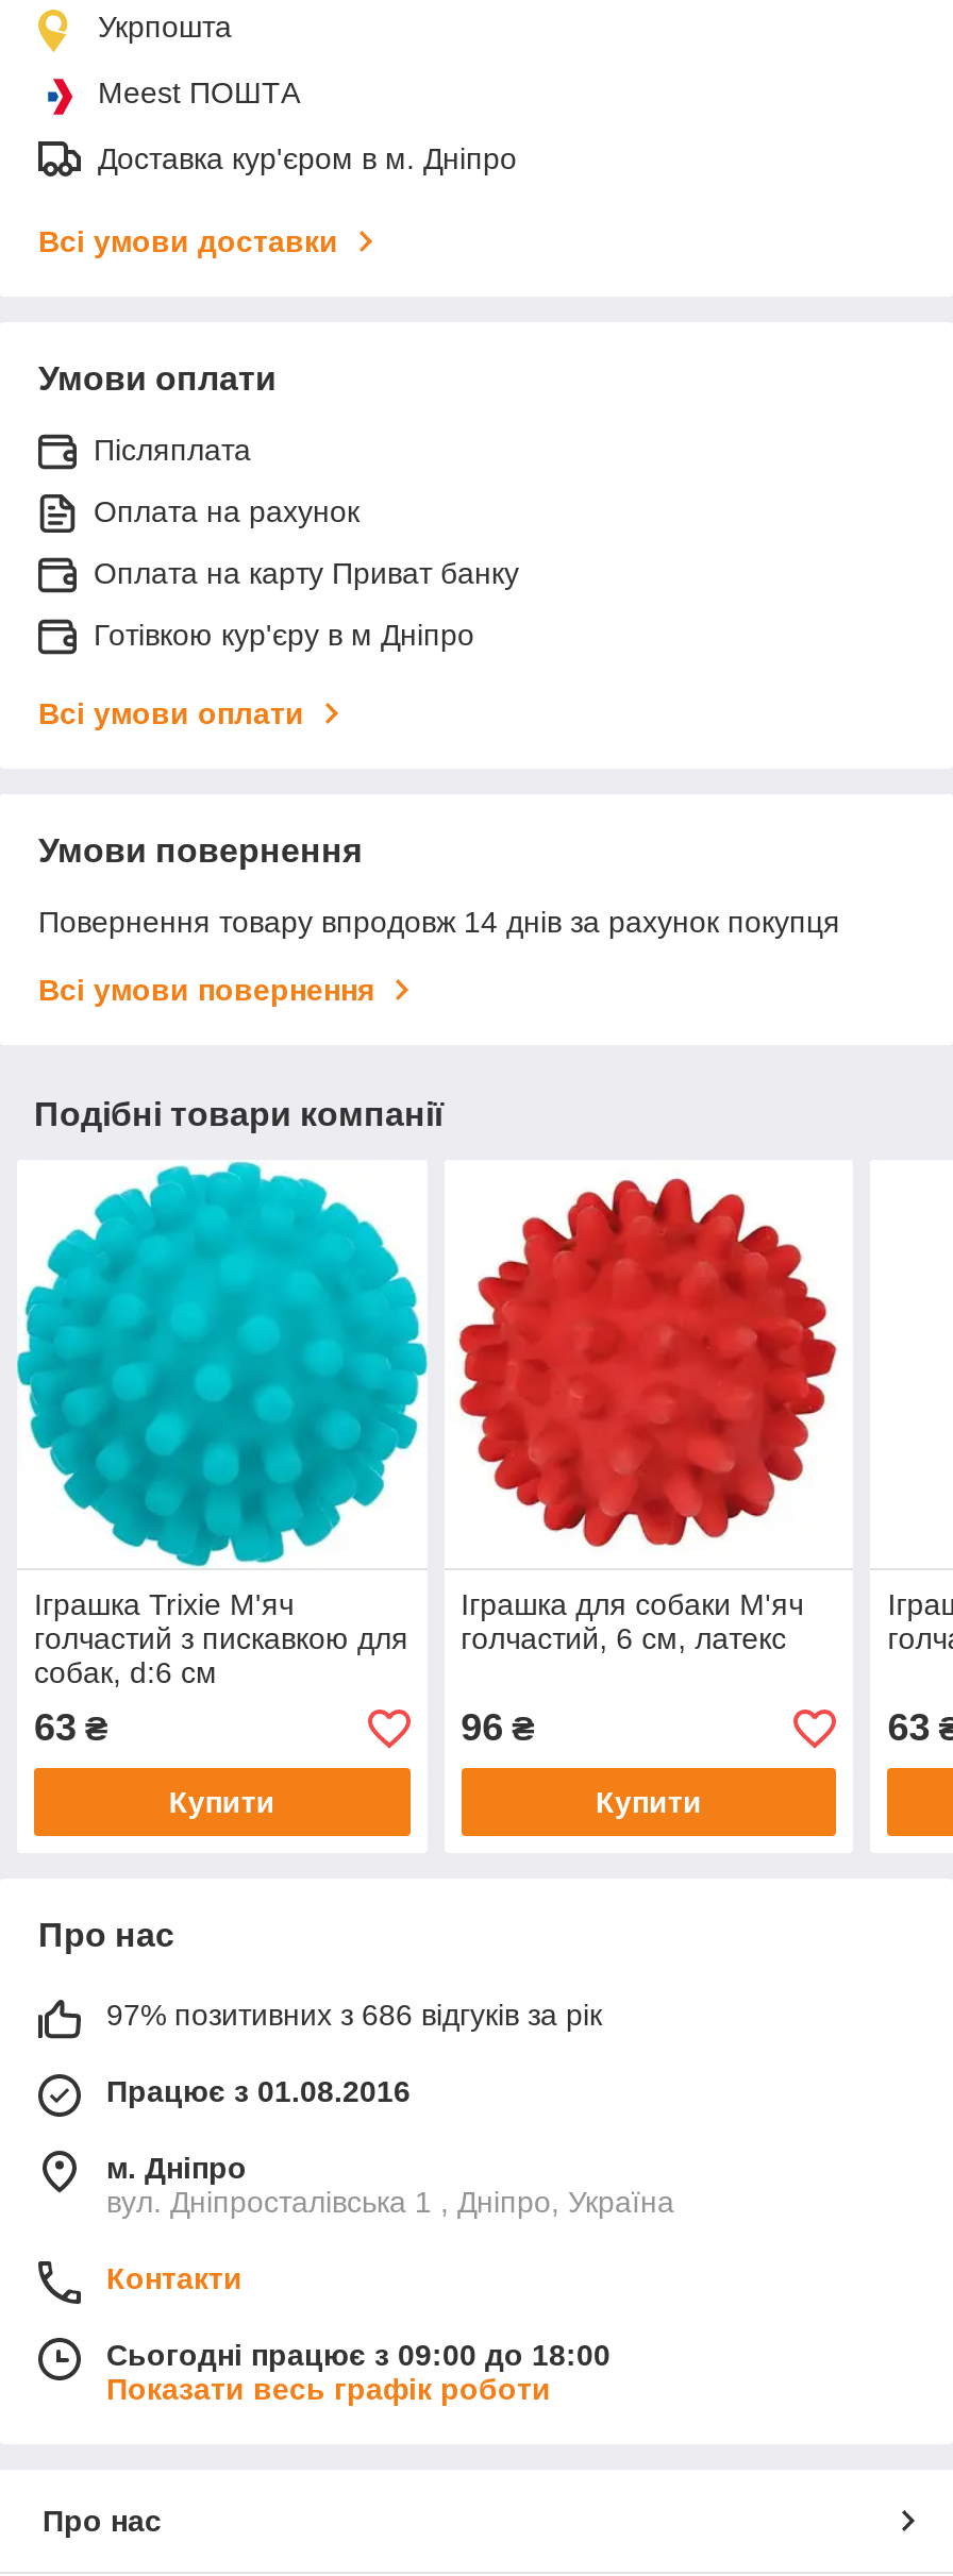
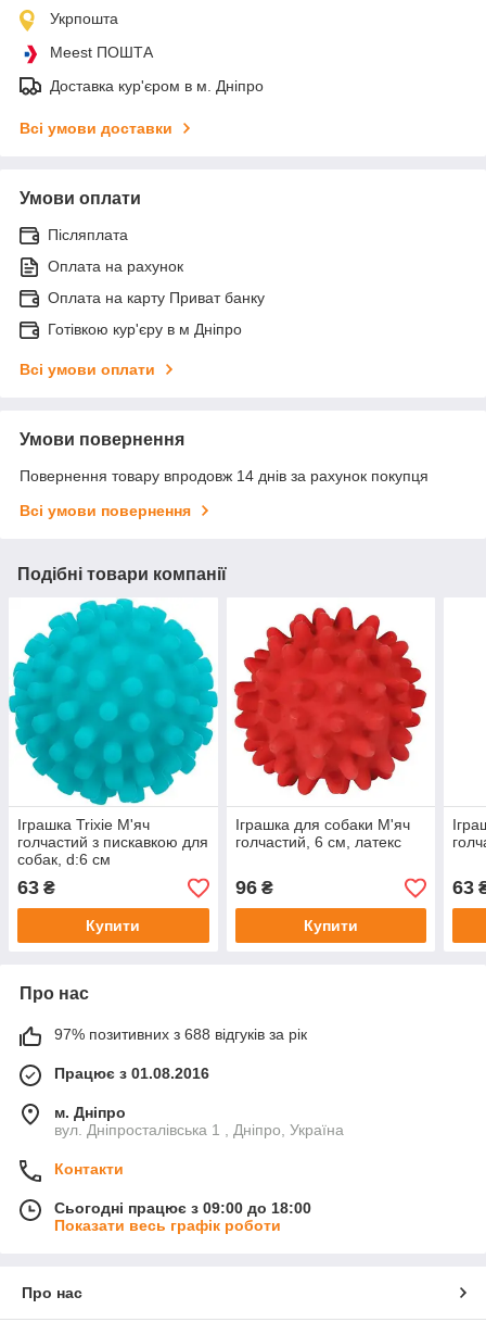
[106,1998,602,2033] 97% позитивних з 686 відгуків за рік -> [54,1026,307,1043] 97% позитивних з 688 відгуків за рік

